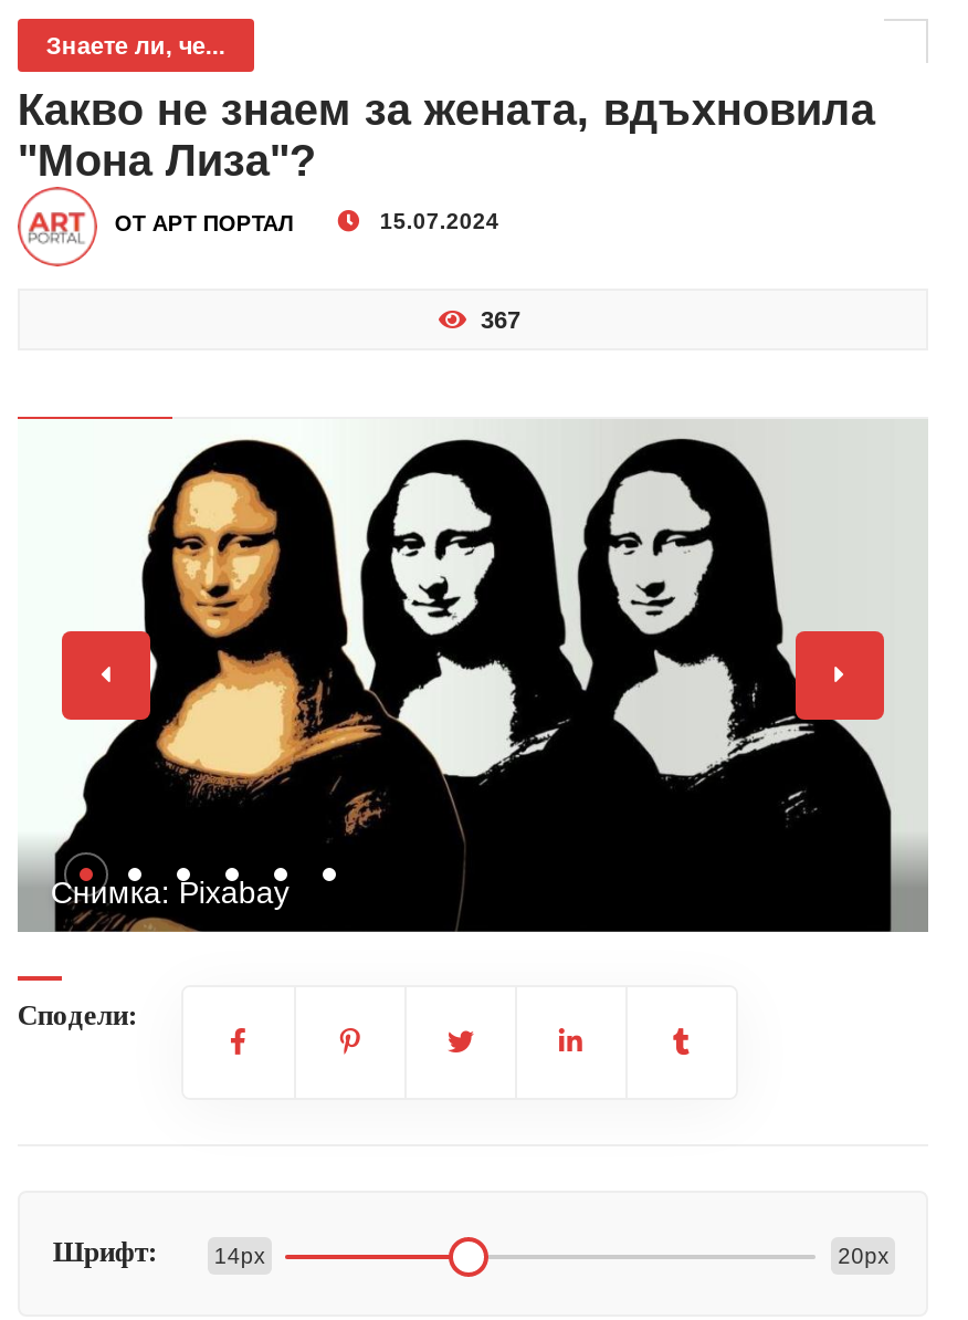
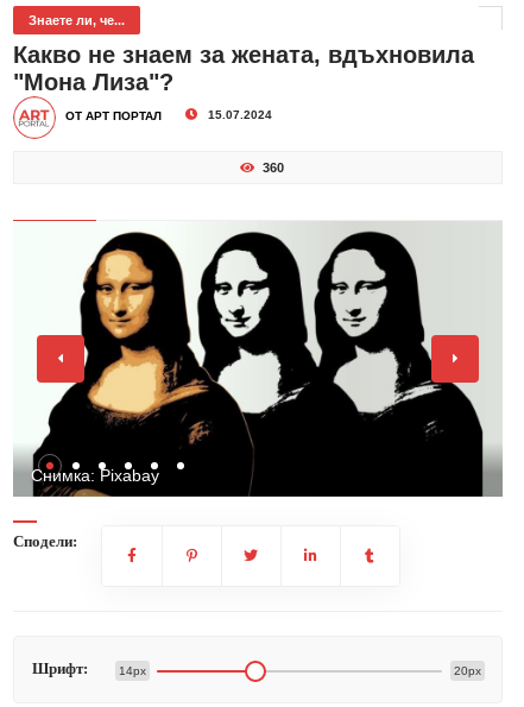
[474,306,520,333] 367 -> [258,160,283,175] 360

